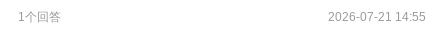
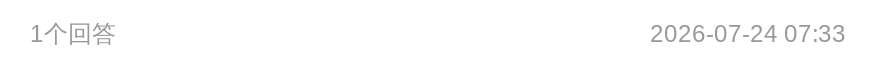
[328,10,426,24] 2026-07-21 14:55 -> [650,20,846,48] 2026-07-24 07:33

